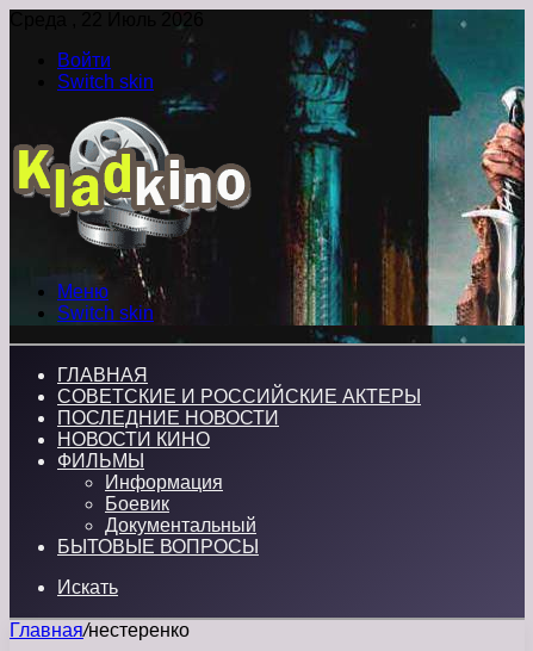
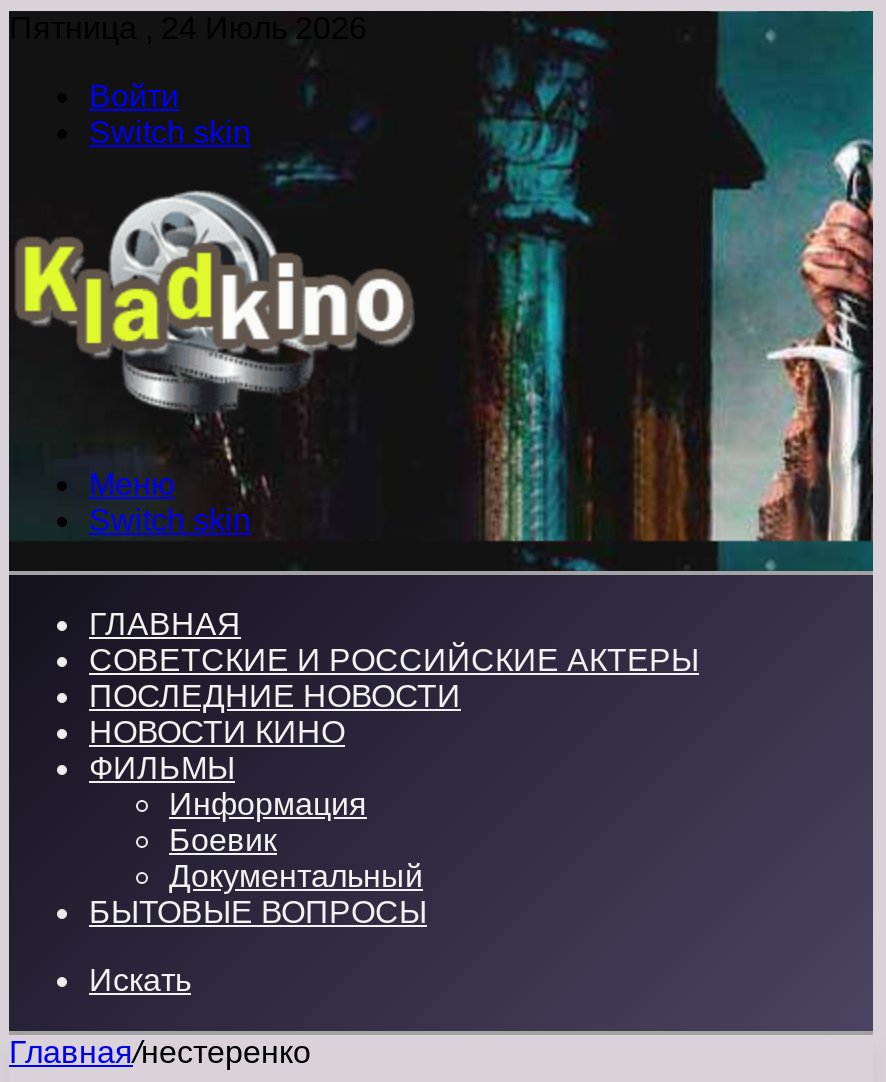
[10,10,204,30] Среда , 22 Июль 2026 -> [9,11,367,45] Пятница , 24 Июль 2026

